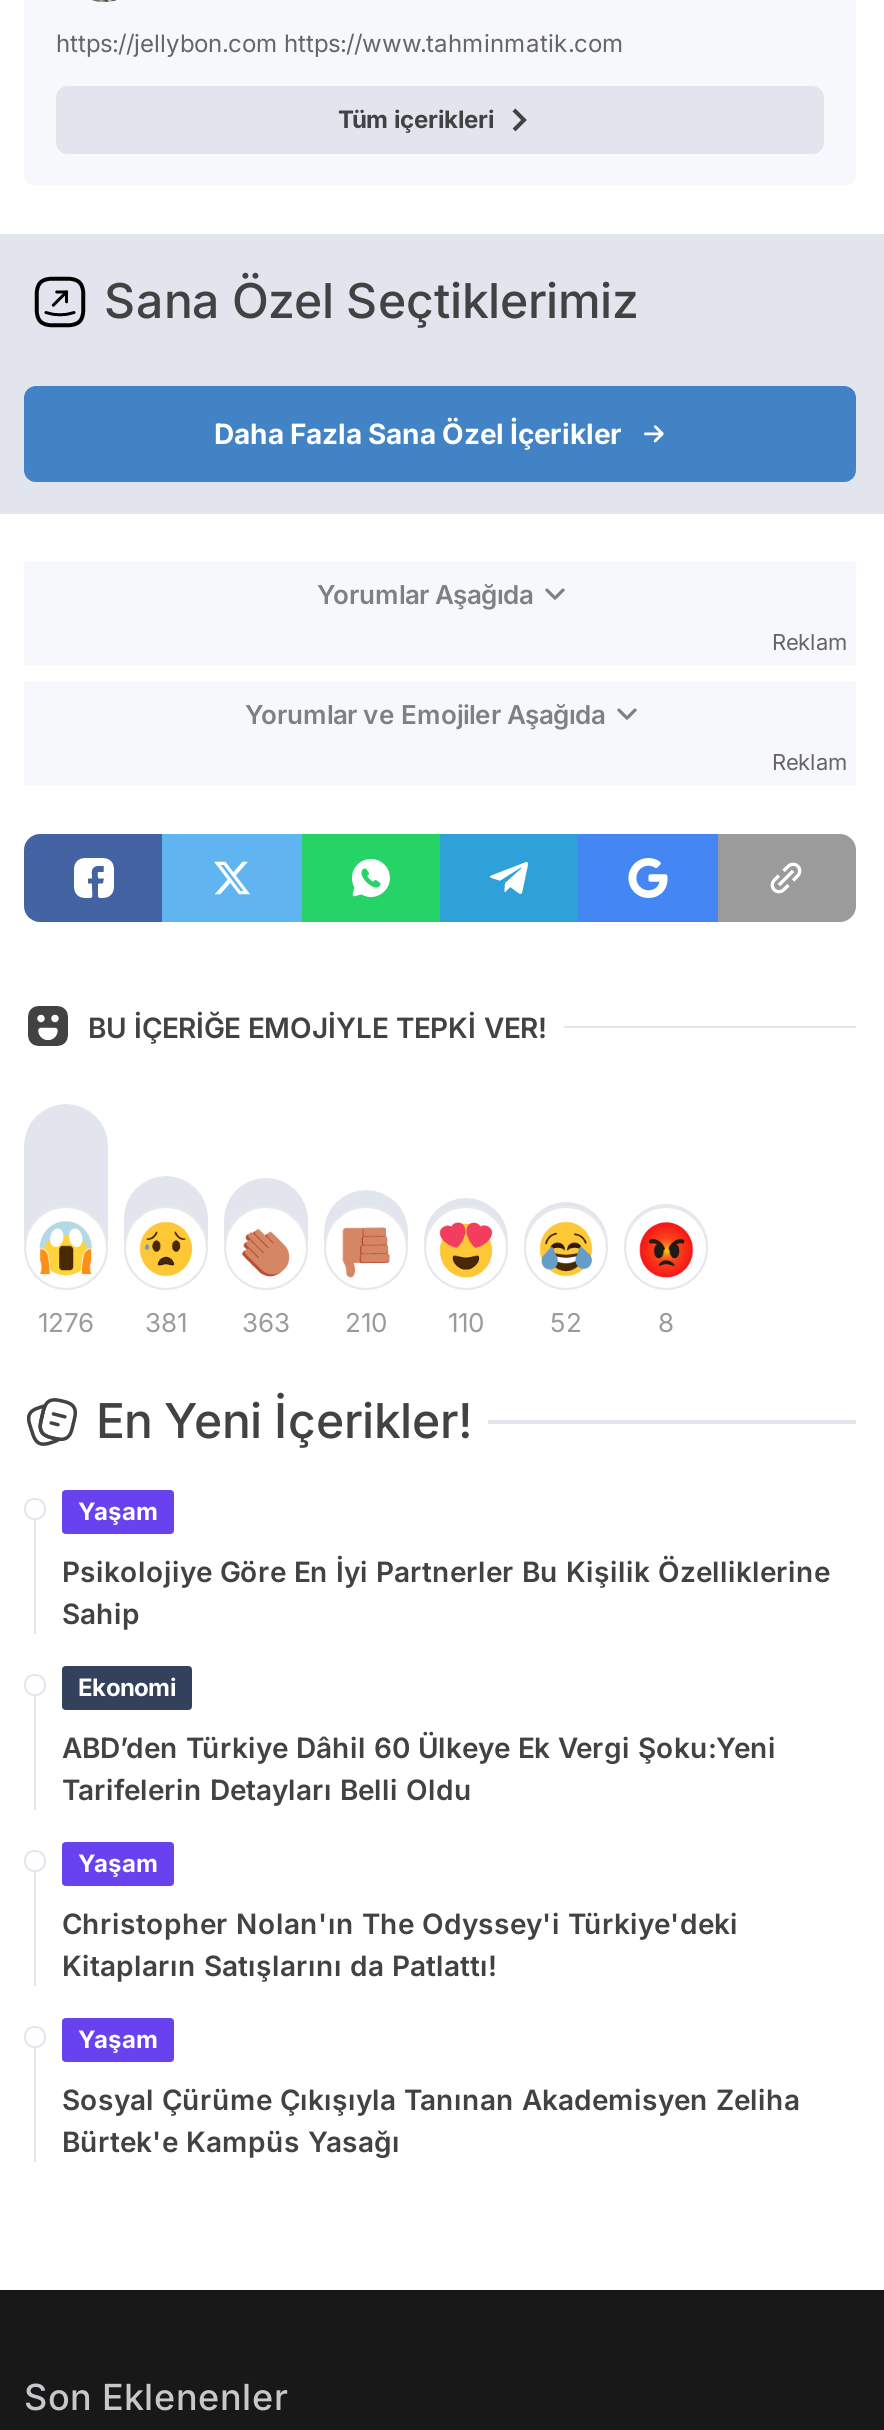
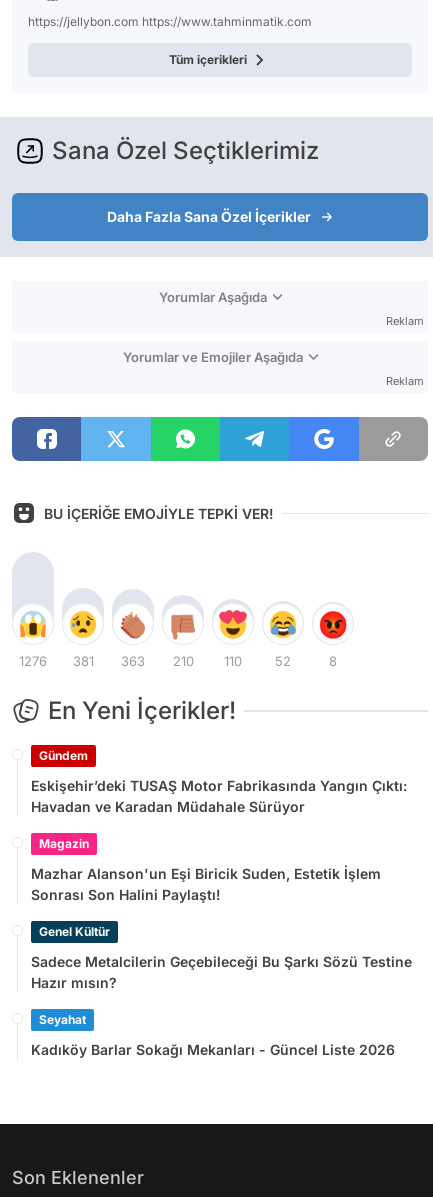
[78,1497,158,1527] Yaşam -> [39,748,88,763] Gündem
[62,1555,830,1631] Psikolojiye Göre En İyi Partnerler Bu Kişilik Özelliklerine | Sahip -> [31,777,407,815] Eskişehir’deki TUSAŞ Motor Fabrikasında Yangın Çıktı: | Havadan ve Karadan Müdahale Sürüyor
[78,1673,176,1703] Ekonomi -> [39,836,89,851] Magazin
[62,1731,776,1807] ABD’den Türkiye Dâhil 60 Ülkeye Ek Vergi Şoku:Yeni | Tarifelerin Detayları Belli Oldu -> [31,865,381,903] Mazhar Alanson'un Eşi Biricik Suden, Estetik İşlem | Sonrası Son Halini Paylaştı!
[78,1849,158,1879] Yaşam -> [39,924,110,939] Genel Kültür
[62,1907,738,1983] Christopher Nolan'ın The Odyssey'i Türkiye'deki | Kitapların Satışlarını da Patlattı! -> [31,953,412,991] Sadece Metalcilerin Geçebileceği Bu Şarkı Sözü Testine | Hazır mısın?
[78,2025,158,2055] Yaşam -> [39,1012,86,1027] Seyahat
[62,2083,800,2159] Sosyal Çürüme Çıkışıyla Tanınan Akademisyen Zeliha | Bürtek'e Kampüs Yasağı -> [31,1041,395,1058] Kadıköy Barlar Sokağı Mekanları - Güncel Liste 2026

